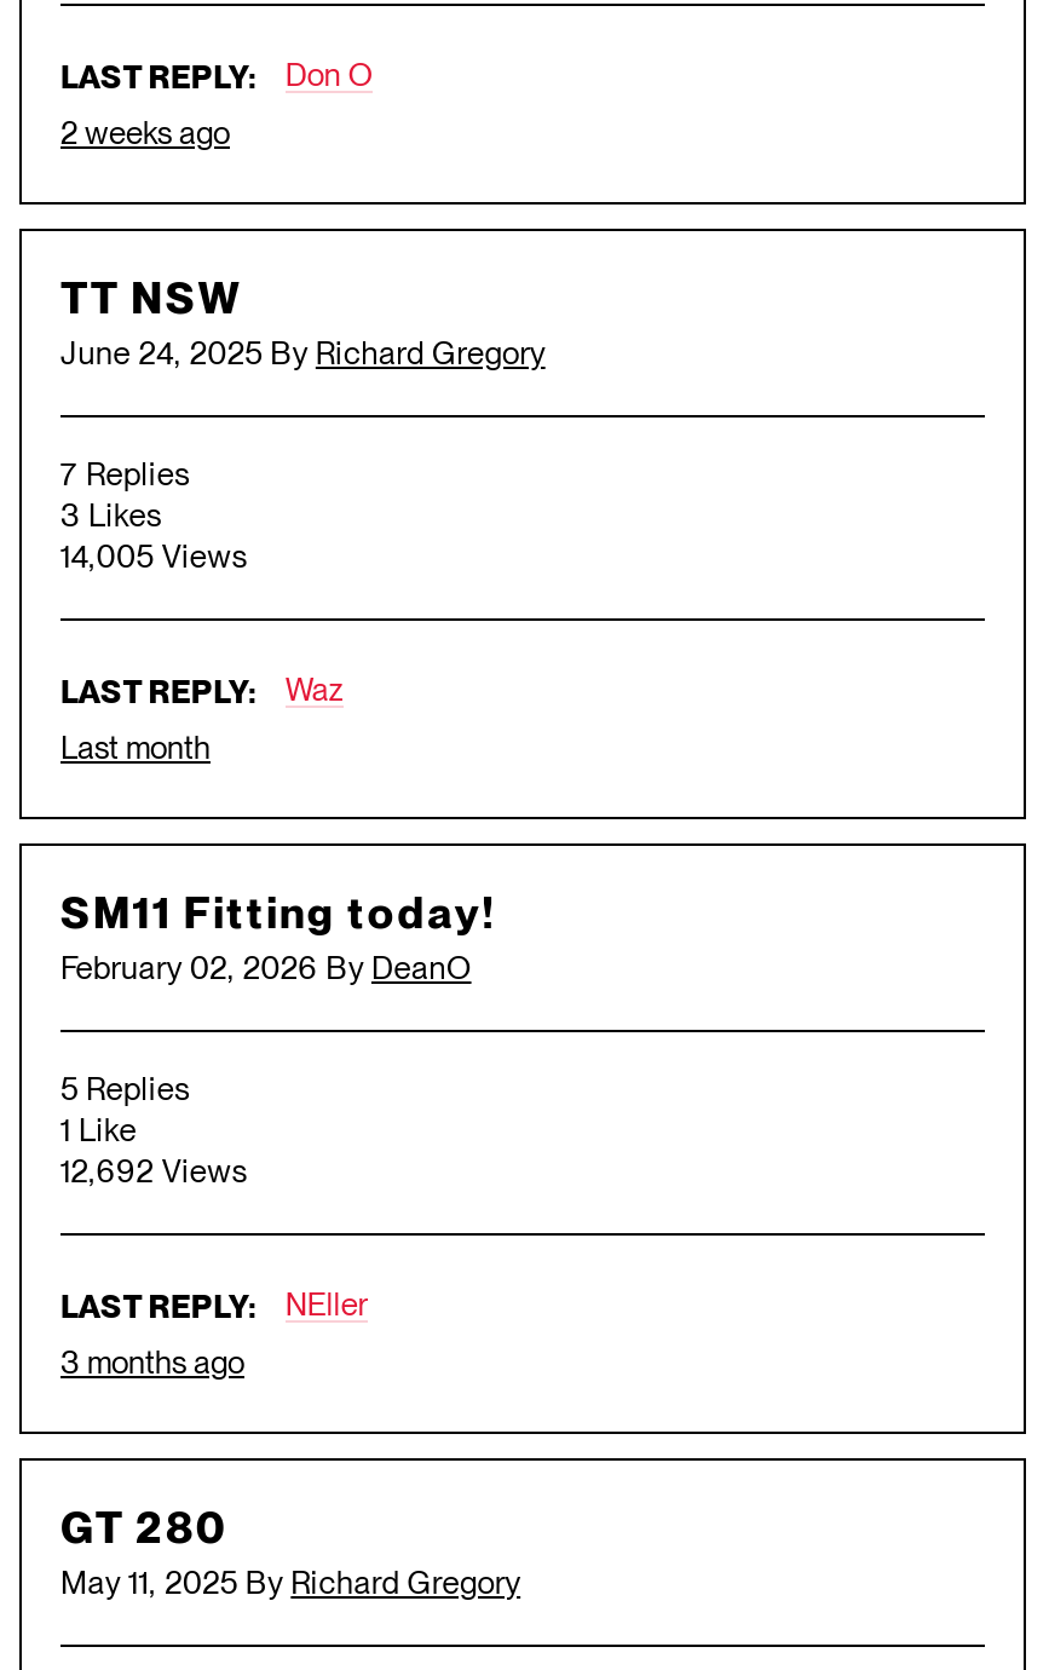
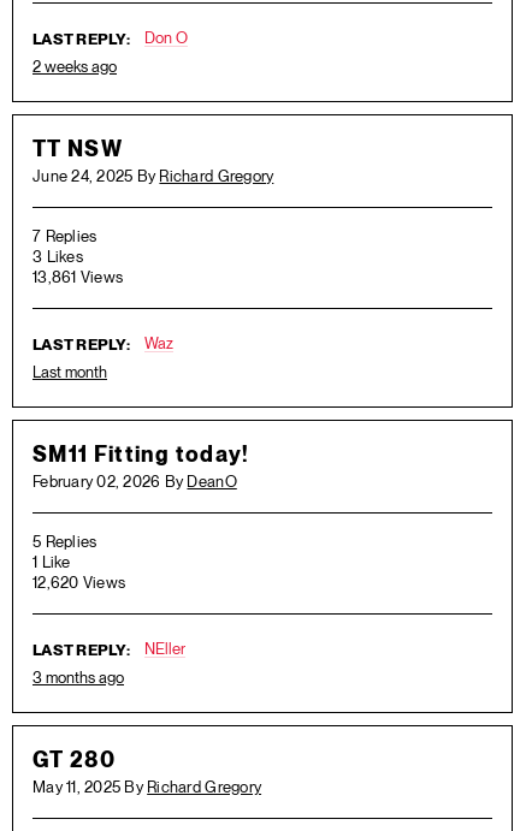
[60,547,247,573] 14,005 Views -> [32,272,123,285] 13,861 Views
[60,1161,247,1188] 12,692 Views -> [32,578,125,591] 12,620 Views

